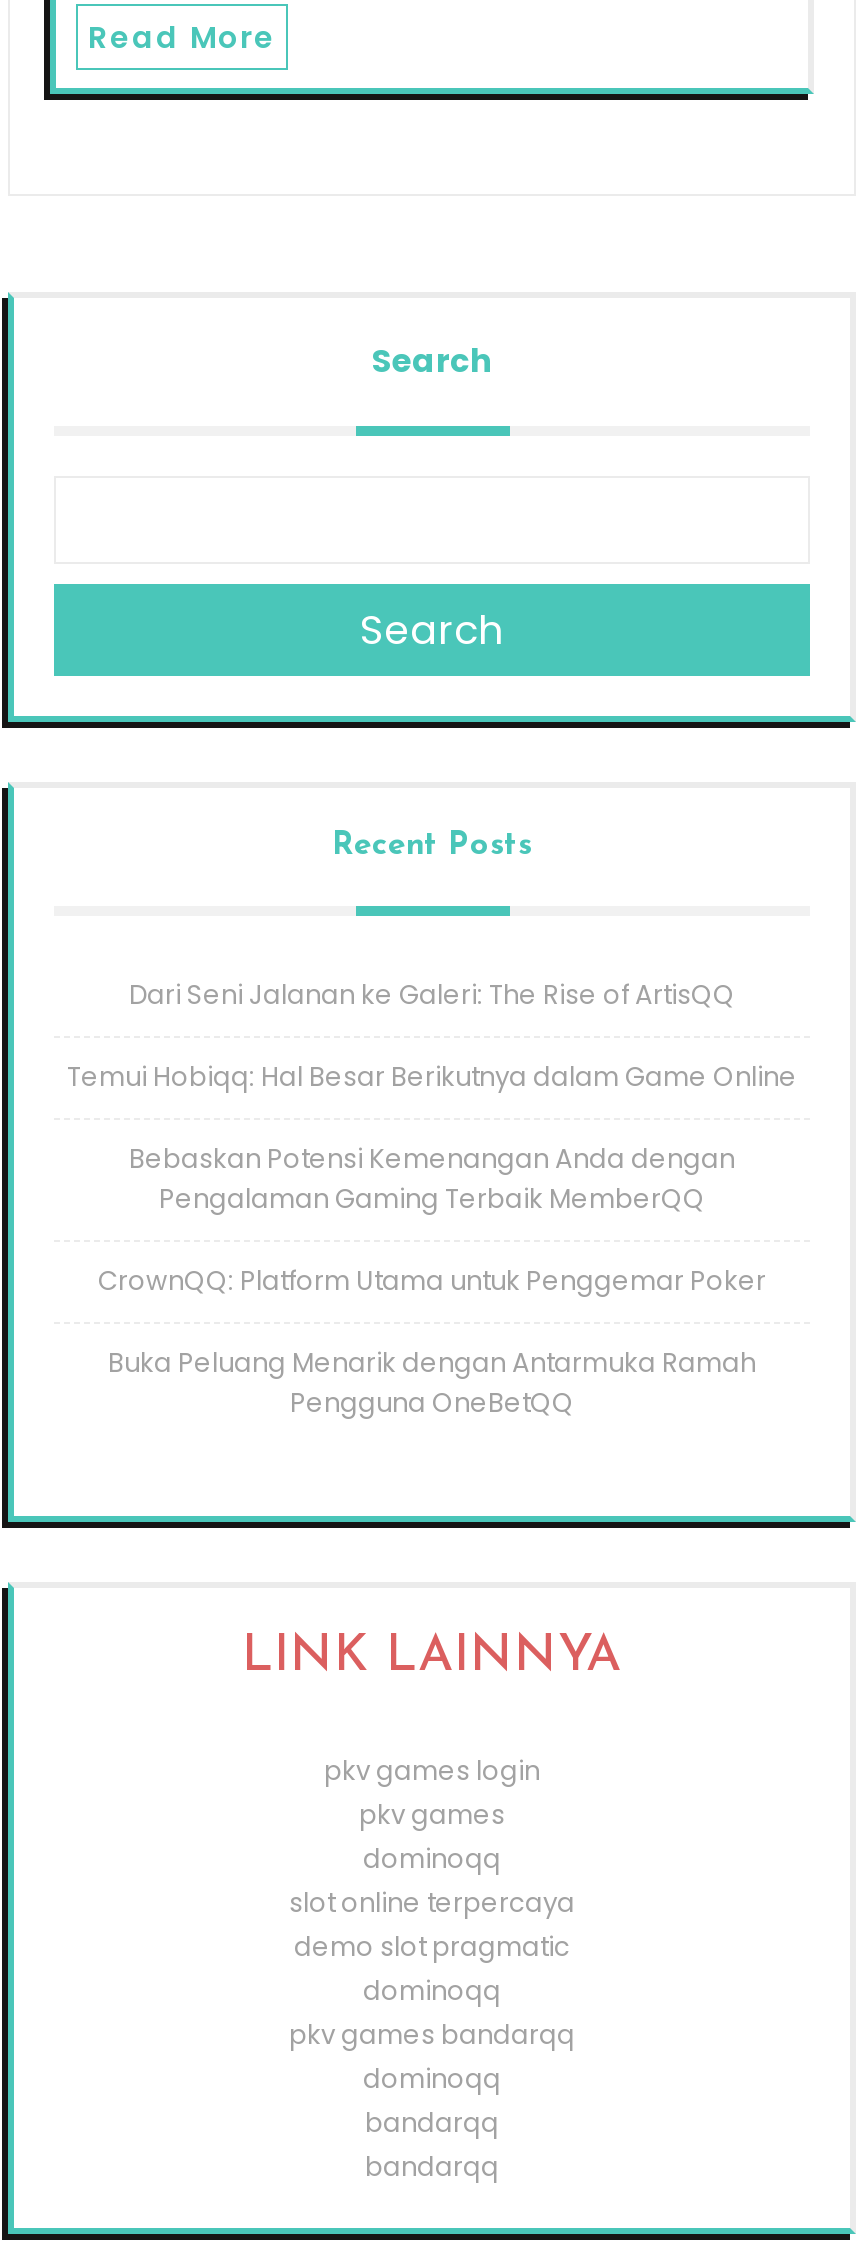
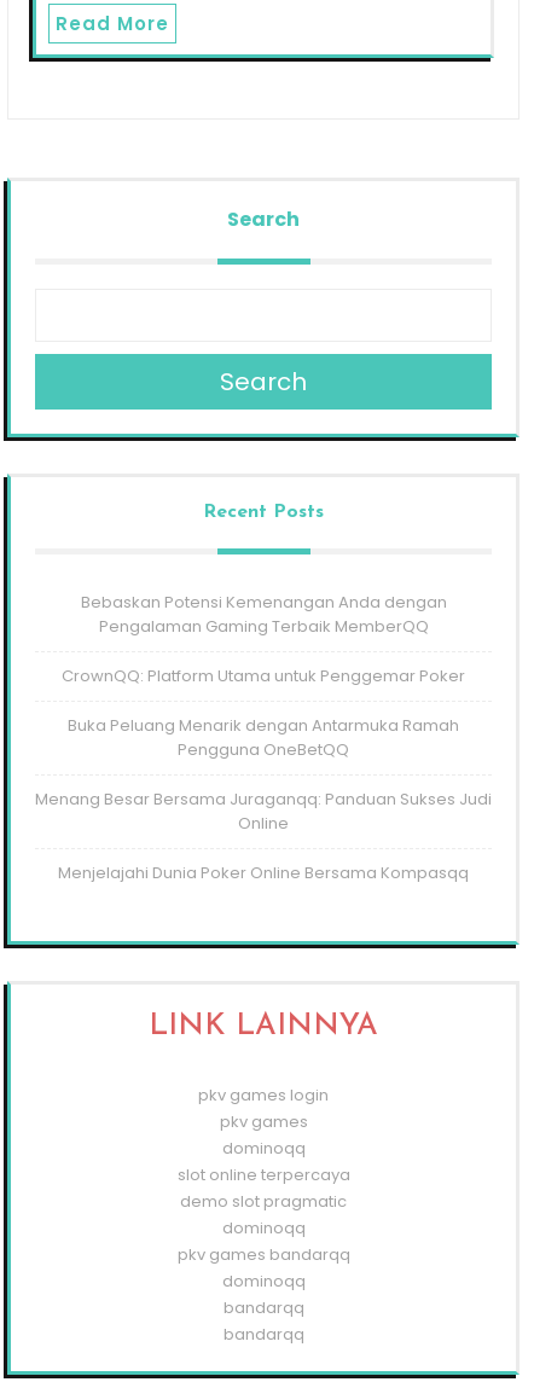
[67,977,797,1097] Dari Seni Jalanan ke Galeri: The Rise of ArtisQQ | Temui Hobiqq: Hal Besar Berikutnya dalam Game Online -> none
moved [98,1141,766,1423] -> [62,591,465,762]: Bebaskan Potensi Kemenangan Anda dengan | Pengalaman Gaming Terbaik MemberQQ | CrownQQ: Platform Utama untuk Penggemar Poker | Buka Peluang Menarik dengan Antarmuka Ramah | Pengguna OneBetQQ
none -> [35,788,492,885] Menang Besar Bersama Juraganqq: Panduan Sukses Judi | Online | Menjelajahi Dunia Poker Online Bersama Kompasqq

